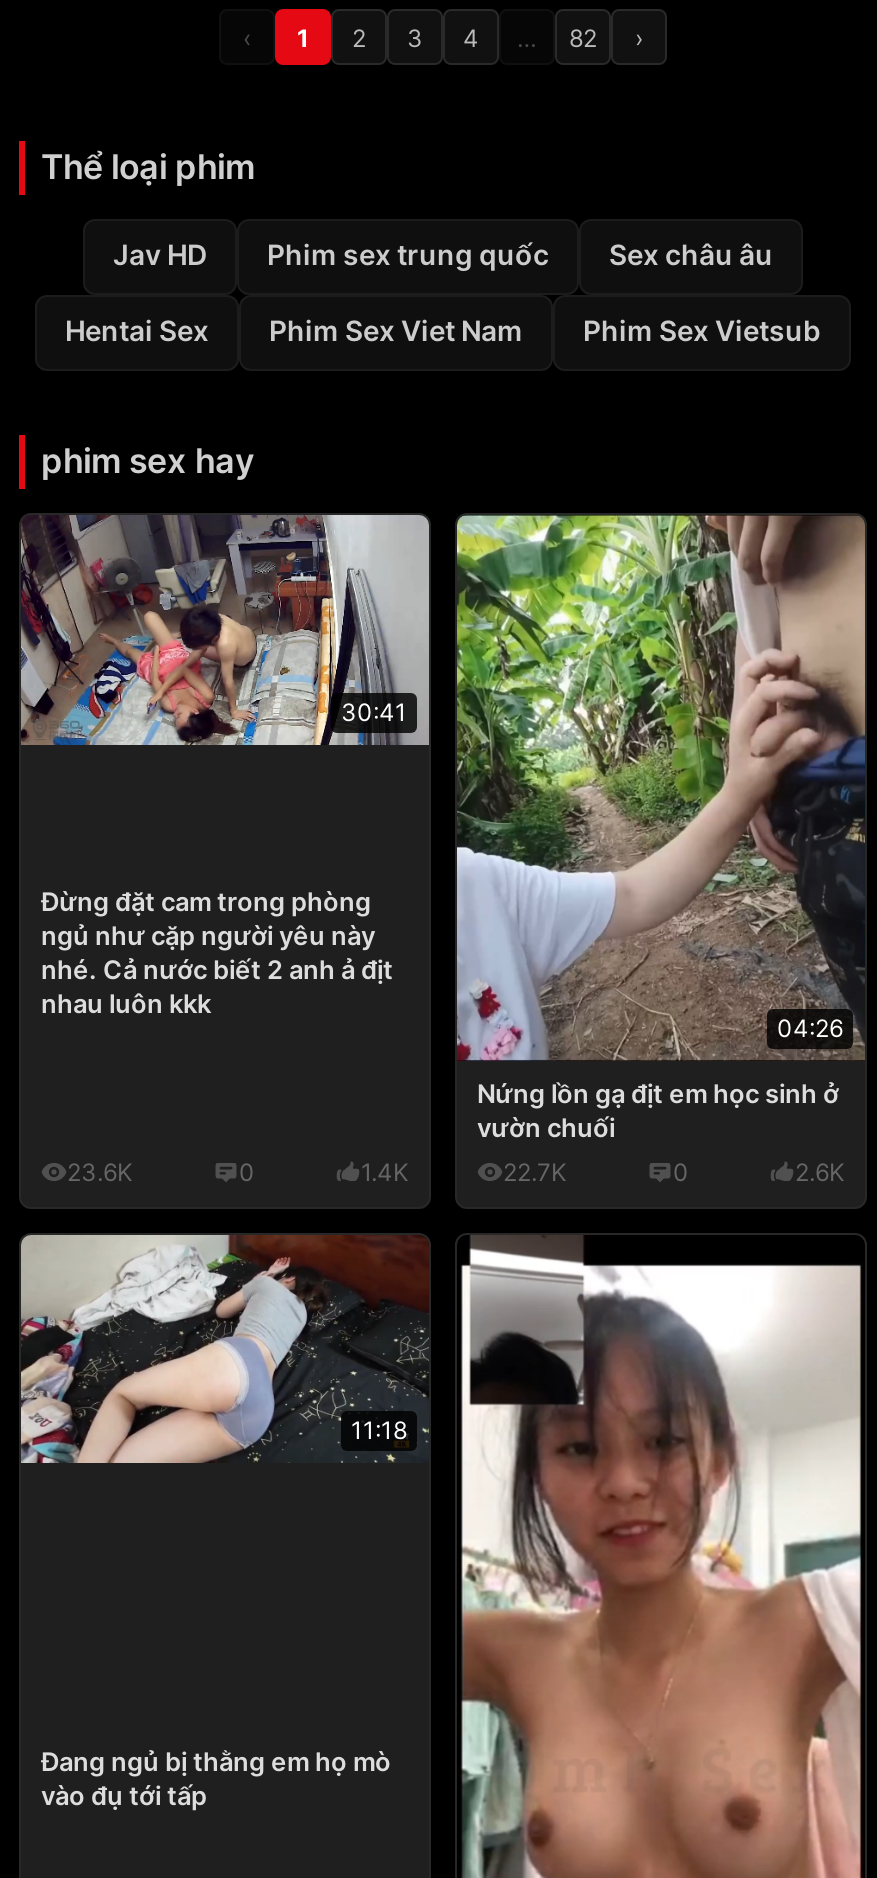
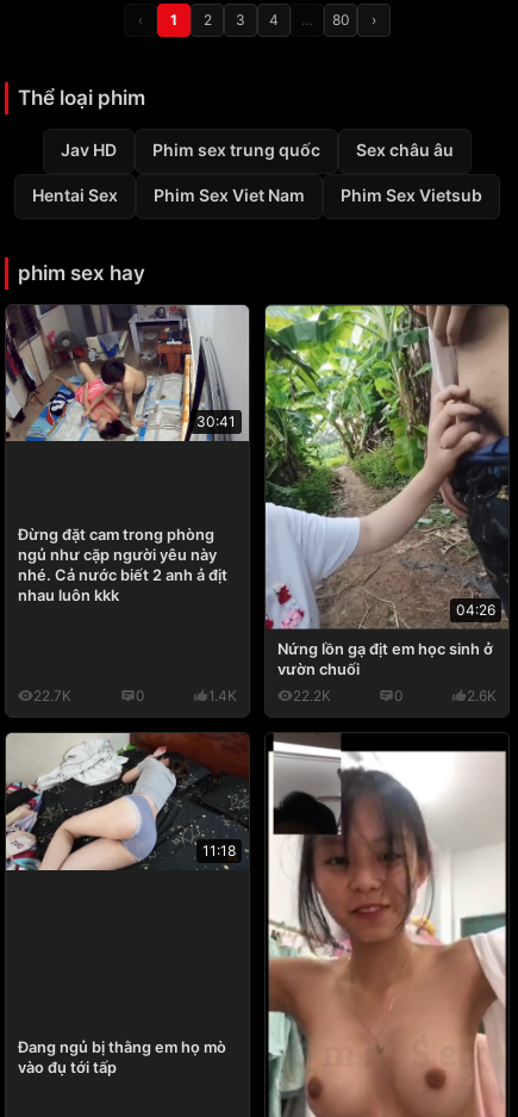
[569,23,597,53] 82 -> [332,11,350,29] 80
[67,1156,133,1186] 23.6K -> [33,687,71,705] 22.7K
[503,1156,567,1186] 22.7K -> [293,687,331,705] 22.2K

